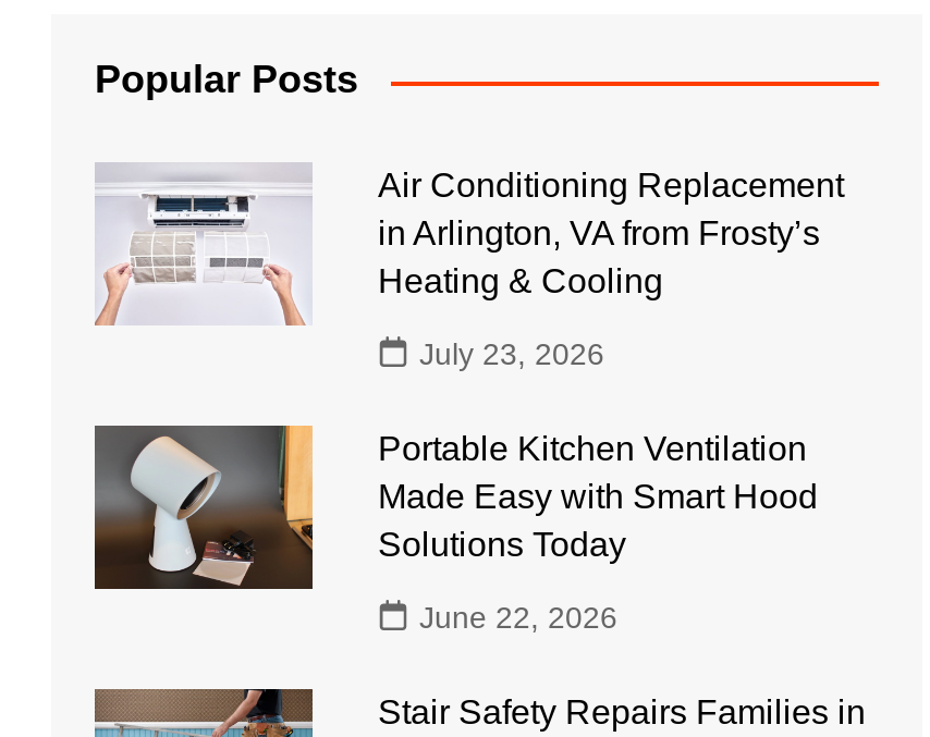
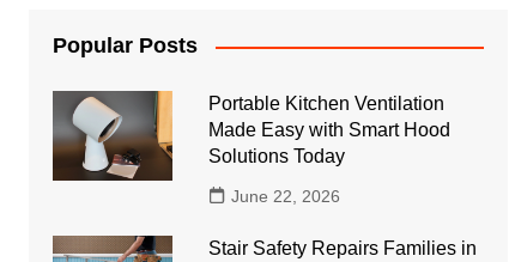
[95,162,844,371] [image] | Air Conditioning Replacement | in Arlington, VA from Frosty’s | Heating & Cooling | July 23, 2026 -> none

